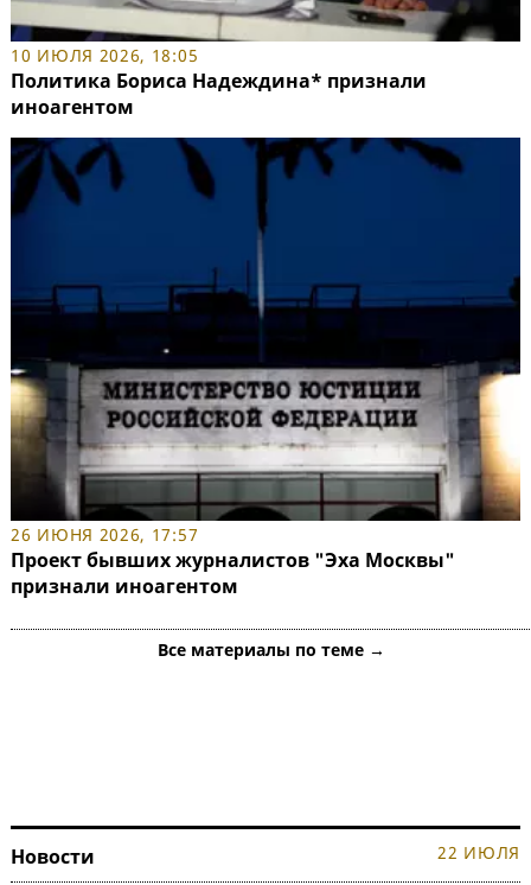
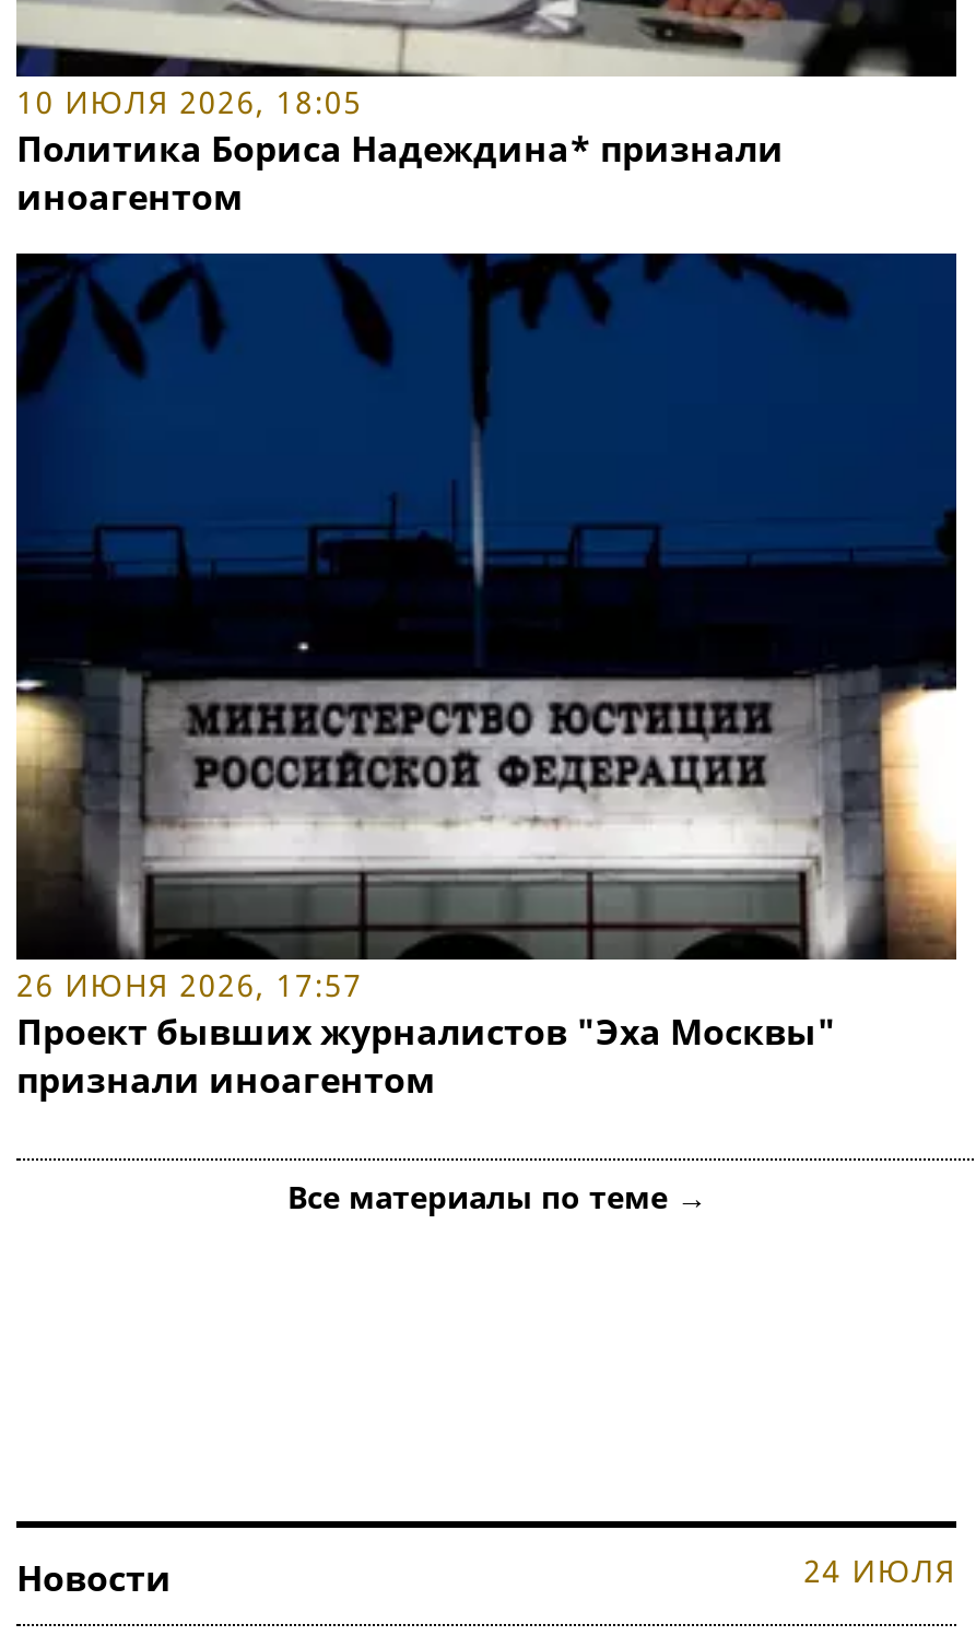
[437,841,520,863] 22 ИЮЛЯ -> [804,1549,956,1590] 24 ИЮЛЯ

